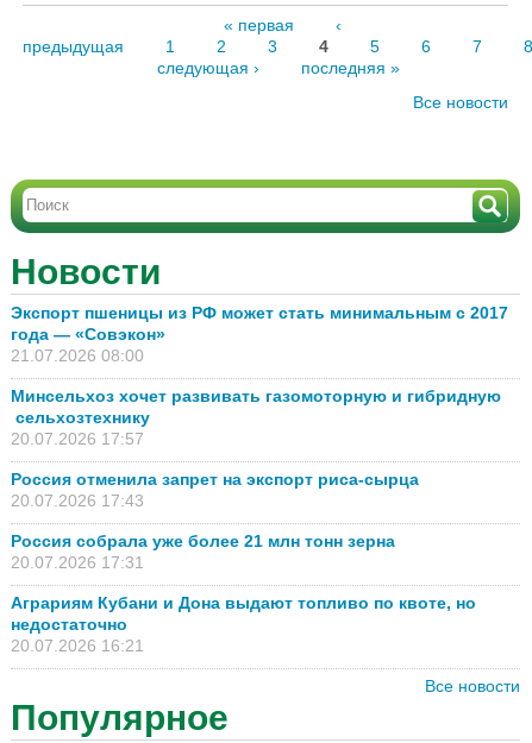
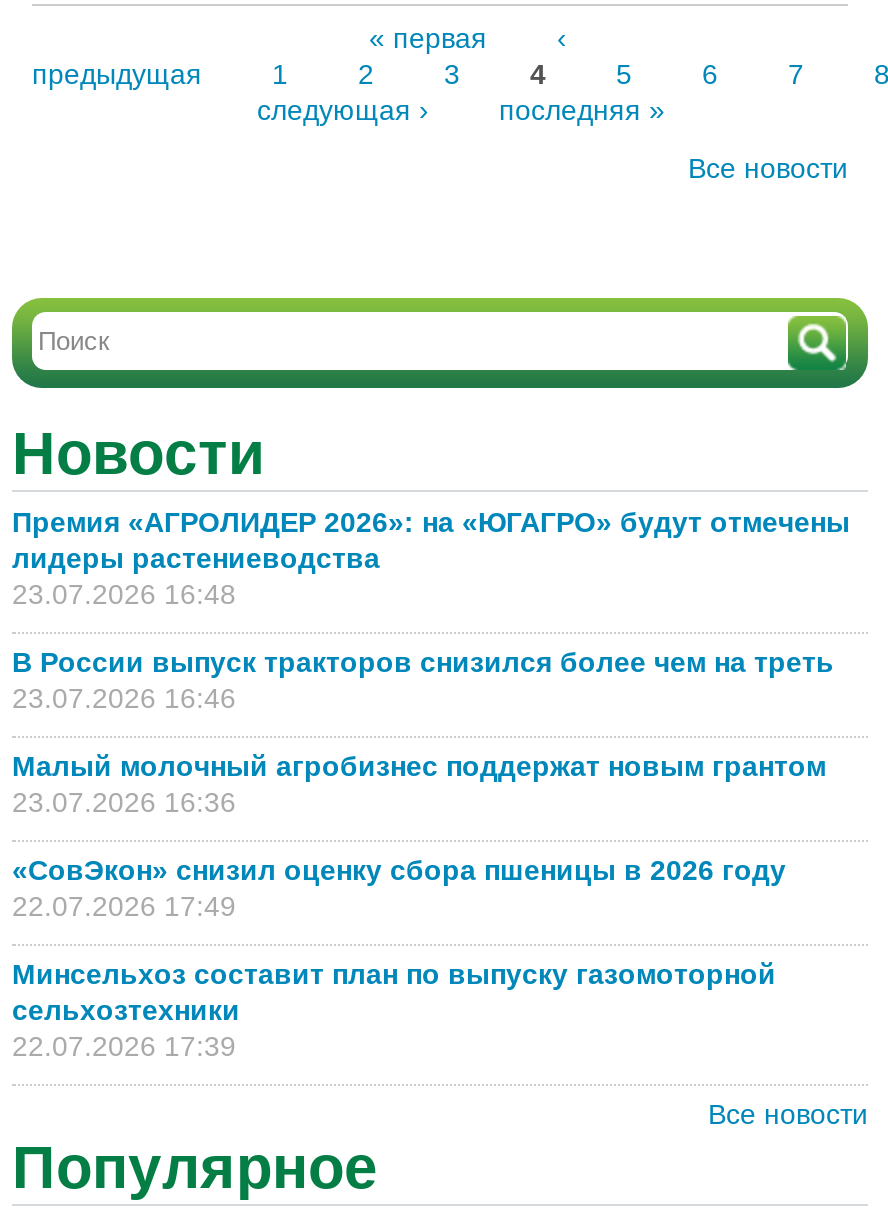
[11,303,508,364] Экспорт пшеницы из РФ может стать минимальным с 2017 | года — «Совэкон» | 21.07.2026 08:00 -> [12,505,850,609] Премия «АГРОЛИДЕР 2026»: на «ЮГАГРО» будут отмечены | лидеры растениеводства | 23.07.2026 16:48
[11,386,501,448] Минсельхоз хочет развивать газомоторную и гибридную | сельхозтехнику | 20.07.2026 17:57 -> [12,645,842,713] В России выпуск тракторов снизился более чем на треть | 23.07.2026 16:46
[11,469,424,509] Россия отменила запрет на экспорт риса-сырца | 20.07.2026 17:43 -> [12,749,834,817] Малый молочный агробизнес поддержат новым грантом | 23.07.2026 16:36
[11,531,395,571] Россия собрала уже более 21 млн тонн зерна | 20.07.2026 17:31 -> [12,853,786,921] «СовЭкон» снизил оценку сбора пшеницы в 2026 году | 22.07.2026 17:49
[11,593,476,654] Аграриям Кубани и Дона выдают топливо по квоте, но | недостаточно | 20.07.2026 16:21 -> [12,957,776,1061] Минсельхоз составит план по выпуску газомоторной | сельхозтехники | 22.07.2026 17:39

